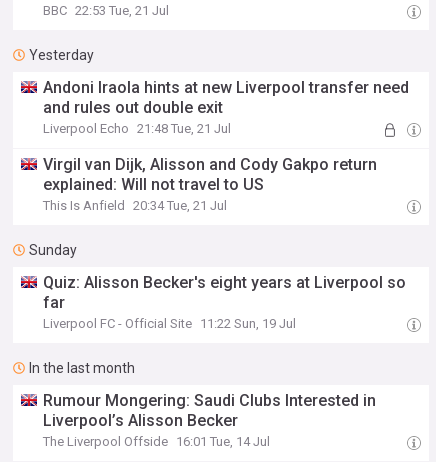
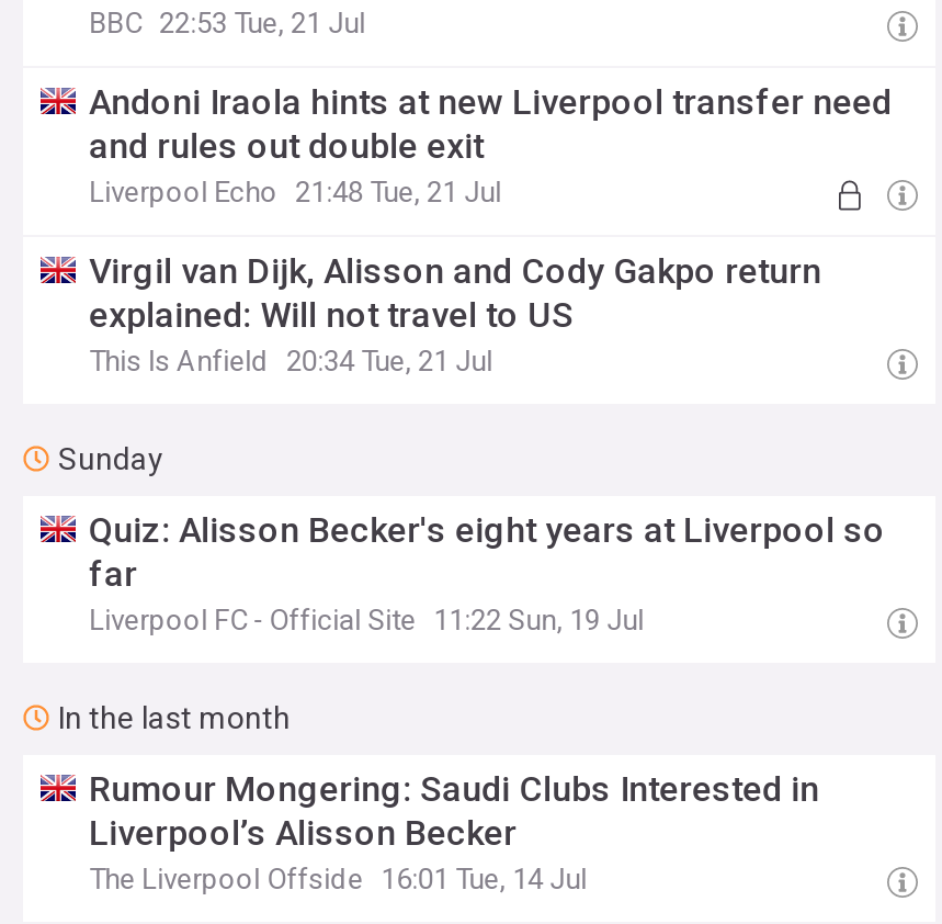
[29,47,94,63] Yesterday -> none

